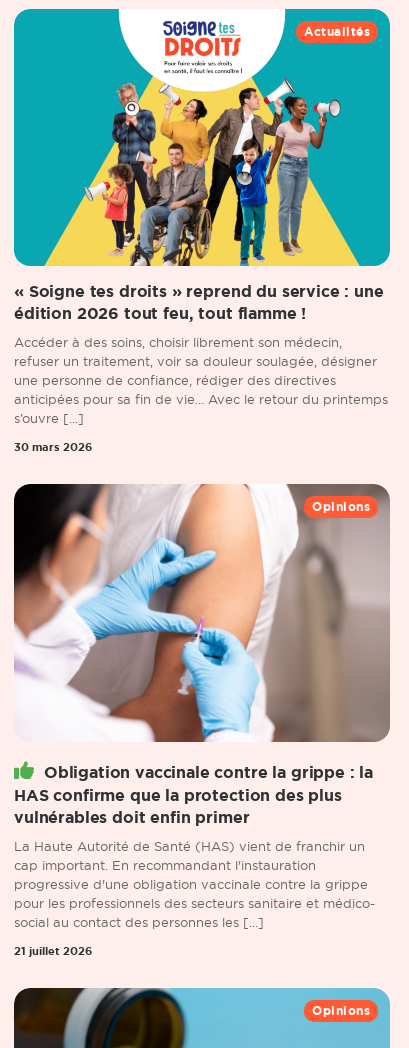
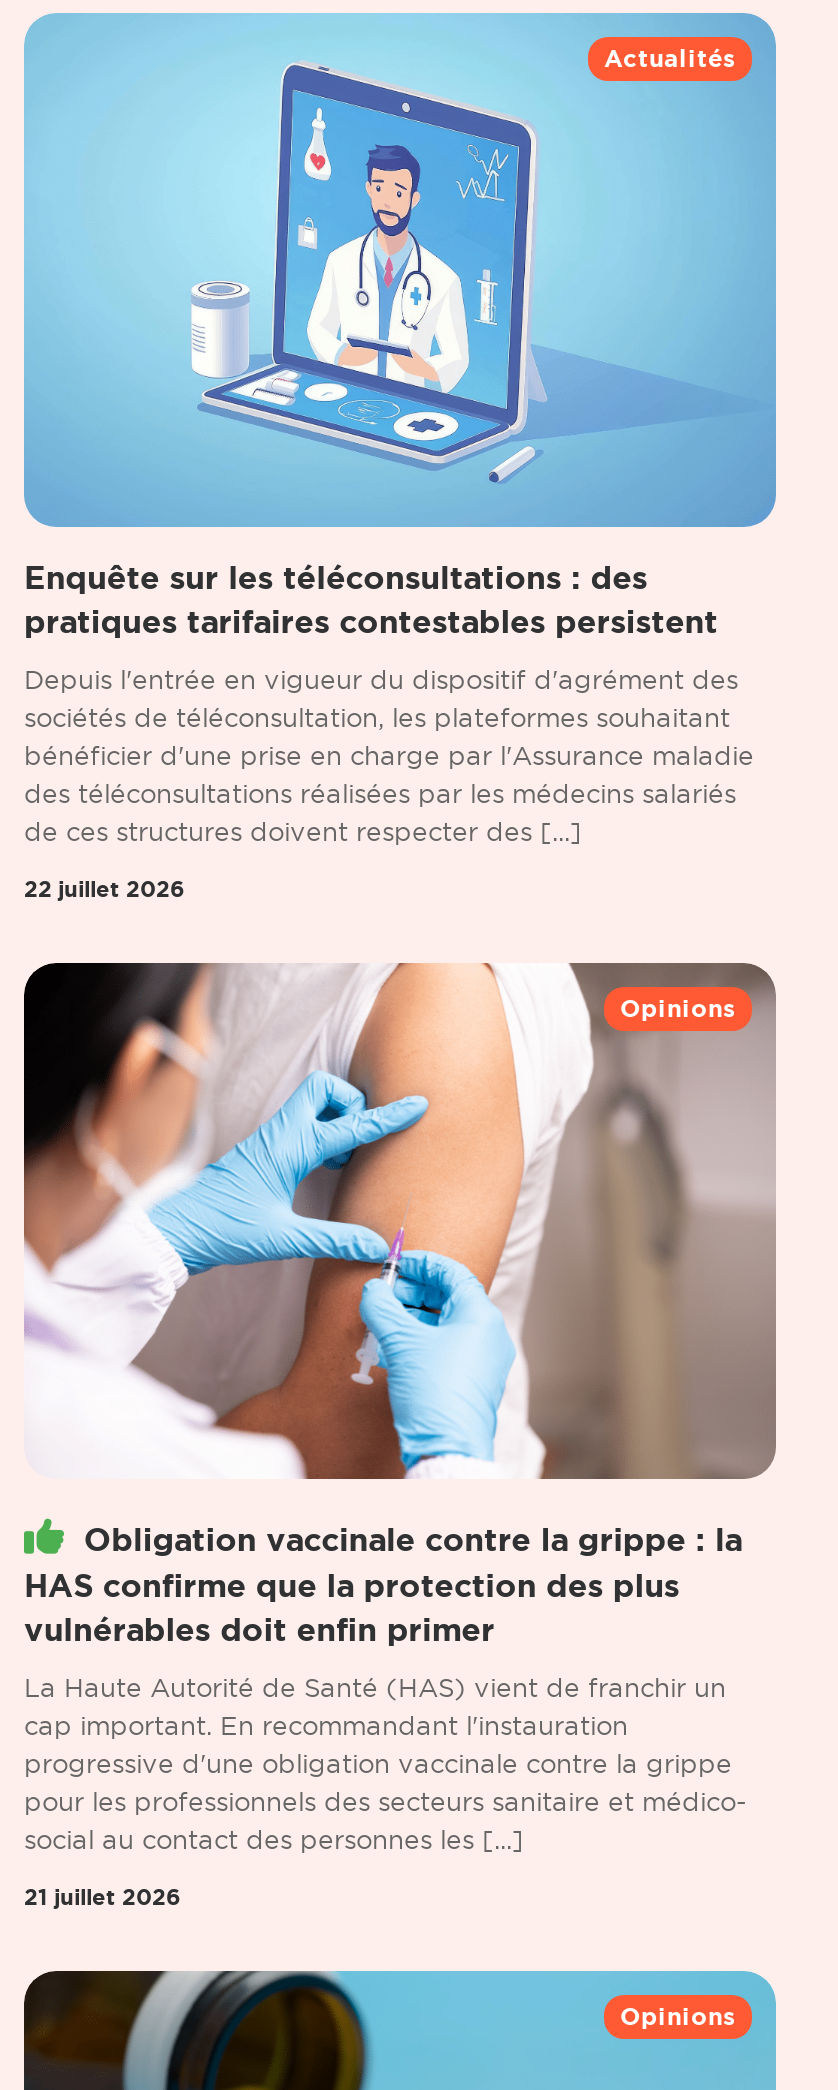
[14,9,390,324] [image] | « Soigne tes droits » reprend du service : une | édition 2026 tout feu, tout flamme ! -> [24,12,776,643] [image] | Enquête sur les téléconsultations : des | pratiques tarifaires contestables persistent
[14,335,388,425] Accéder à des soins, choisir librement son médecin, | refuser un traitement, voir sa douleur soulagée, désigner | une personne de confiance, rédiger des directives | anticipées pour sa fin de vie… Avec le retour du printemps | s’ouvre [...] -> [24,665,754,845] Depuis l'entrée en vigueur du dispositif d'agrément des | sociétés de téléconsultation, les plateformes souhaitant | bénéficier d'une prise en charge par l'Assurance maladie | des téléconsultations réalisées par les médecins salariés | de ces structures doivent respecter des [...]
[14,440,92,454] 30 mars 2026 -> [24,875,184,903] 22 juillet 2026

